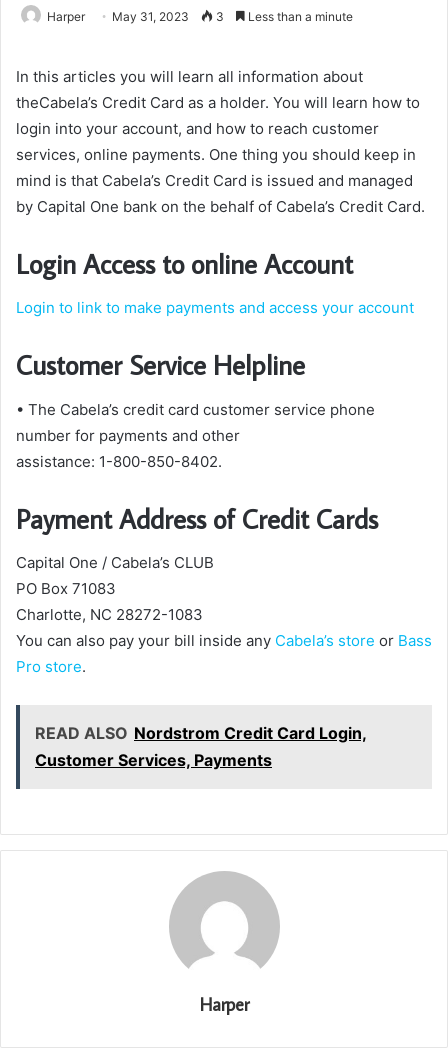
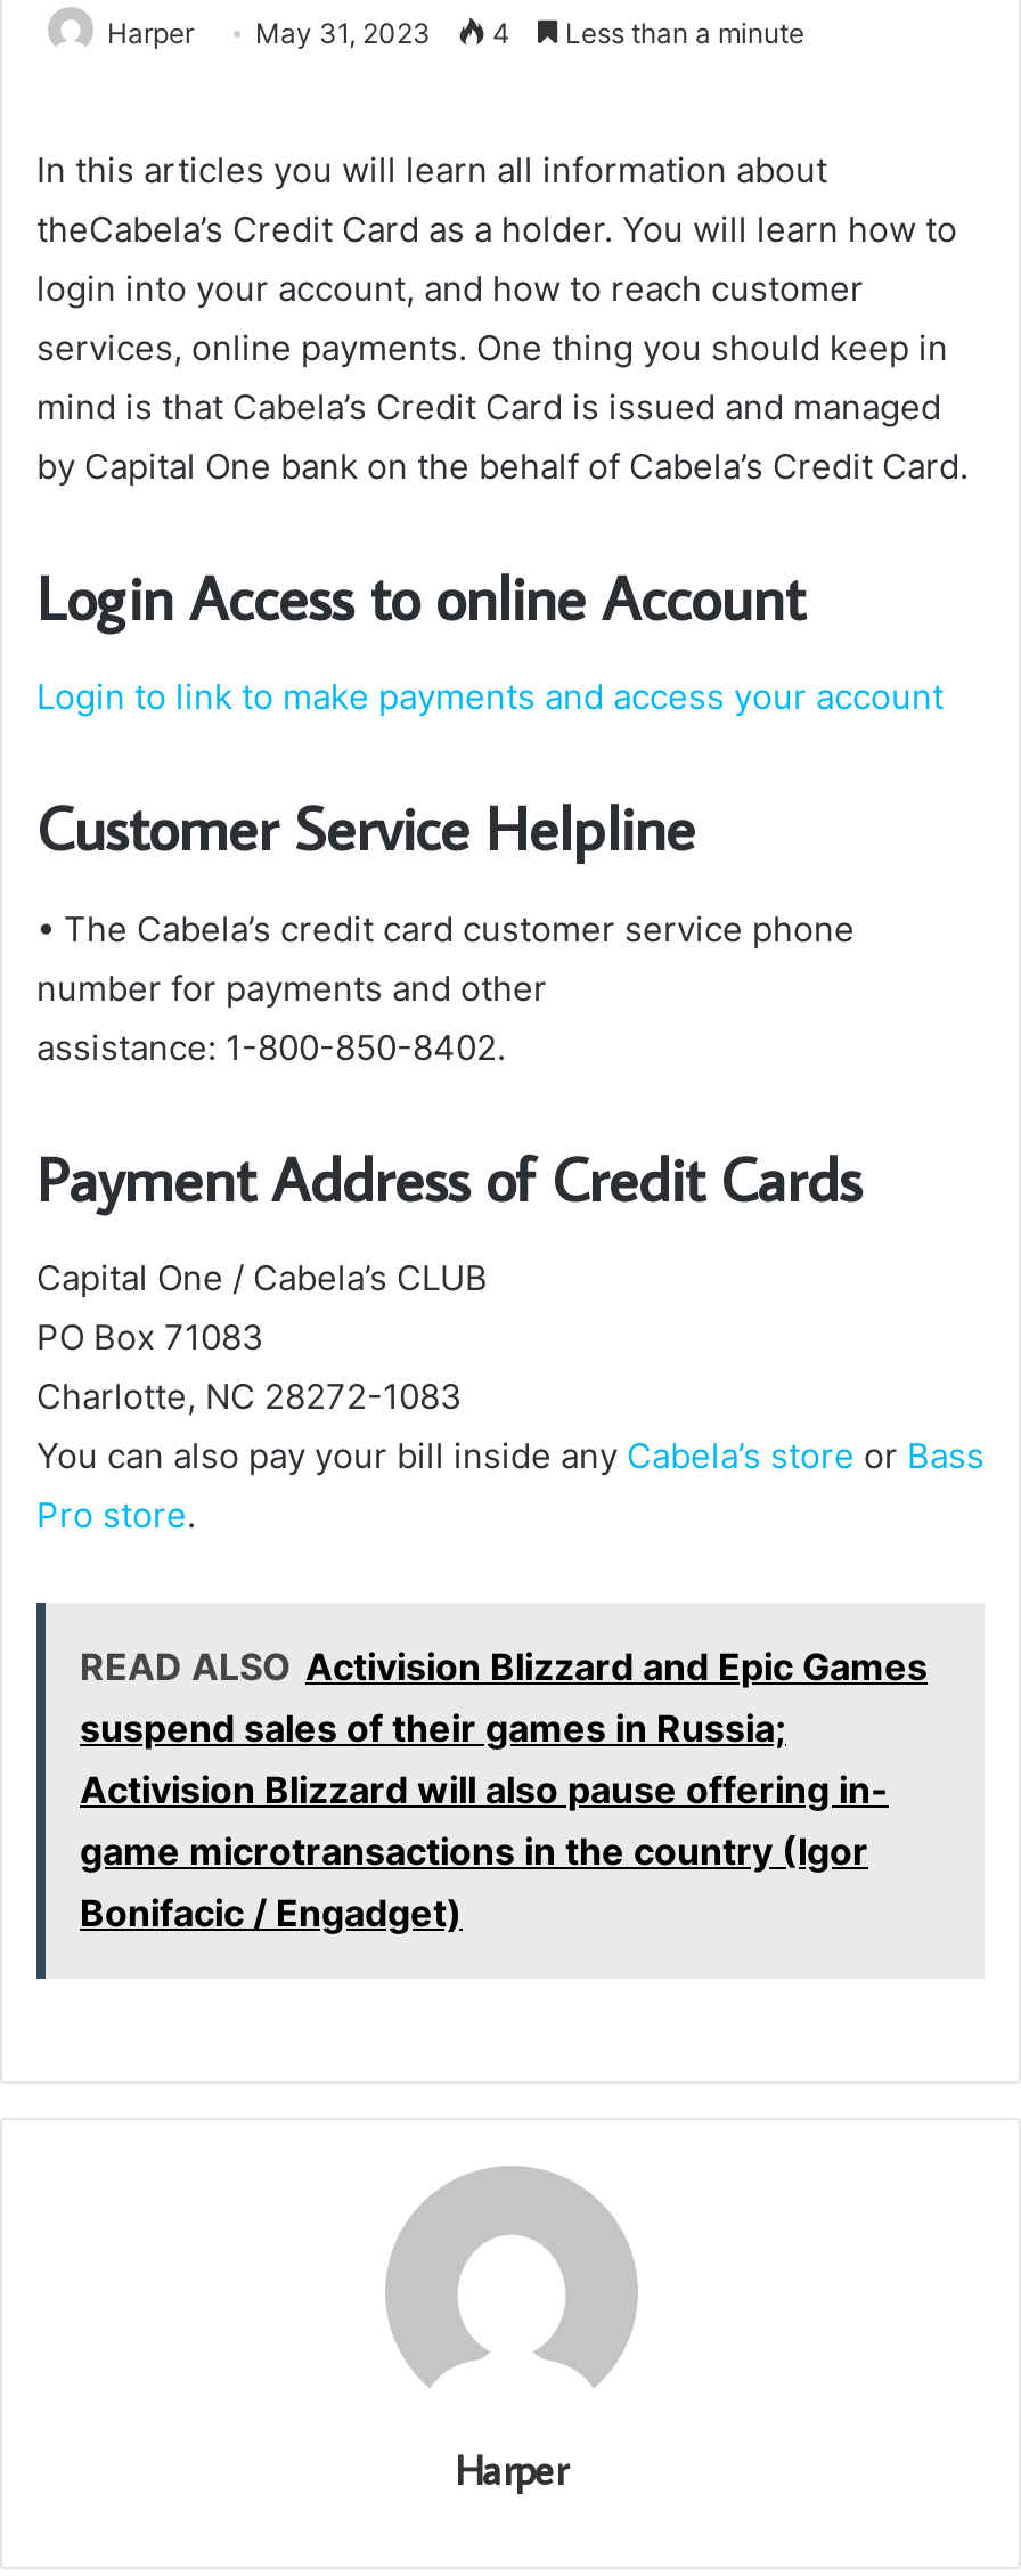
[47,8,353,23] Harper May 31, 2023 3 Less than a minute -> [107,15,804,49] Harper May 31, 2023 4 Less than a minute
[35,723,367,770] READ ALSO Nordstrom Credit Card Login, | Customer Services, Payments -> [80,1644,928,1935] READ ALSO Activision Blizzard and Epic Games | suspend sales of their games in Russia; | Activision Blizzard will also pause offering in- | game microtransactions in the country (Igor | Bonifacic / Engadget)

